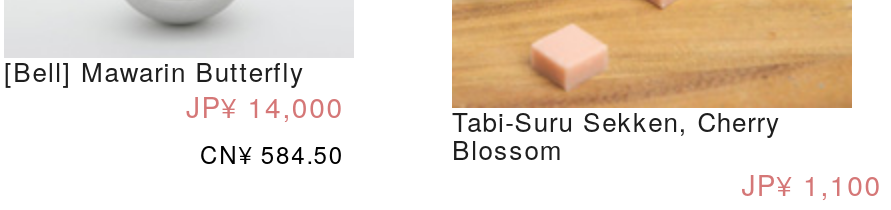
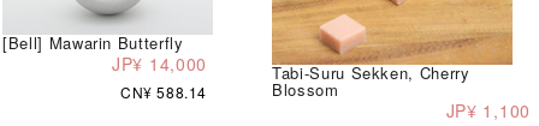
[200,135,344,169] CN¥ 584.50 -> [120,81,207,102] CN¥ 588.14

